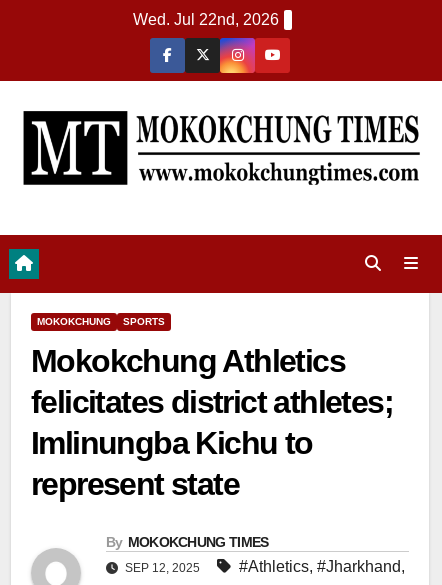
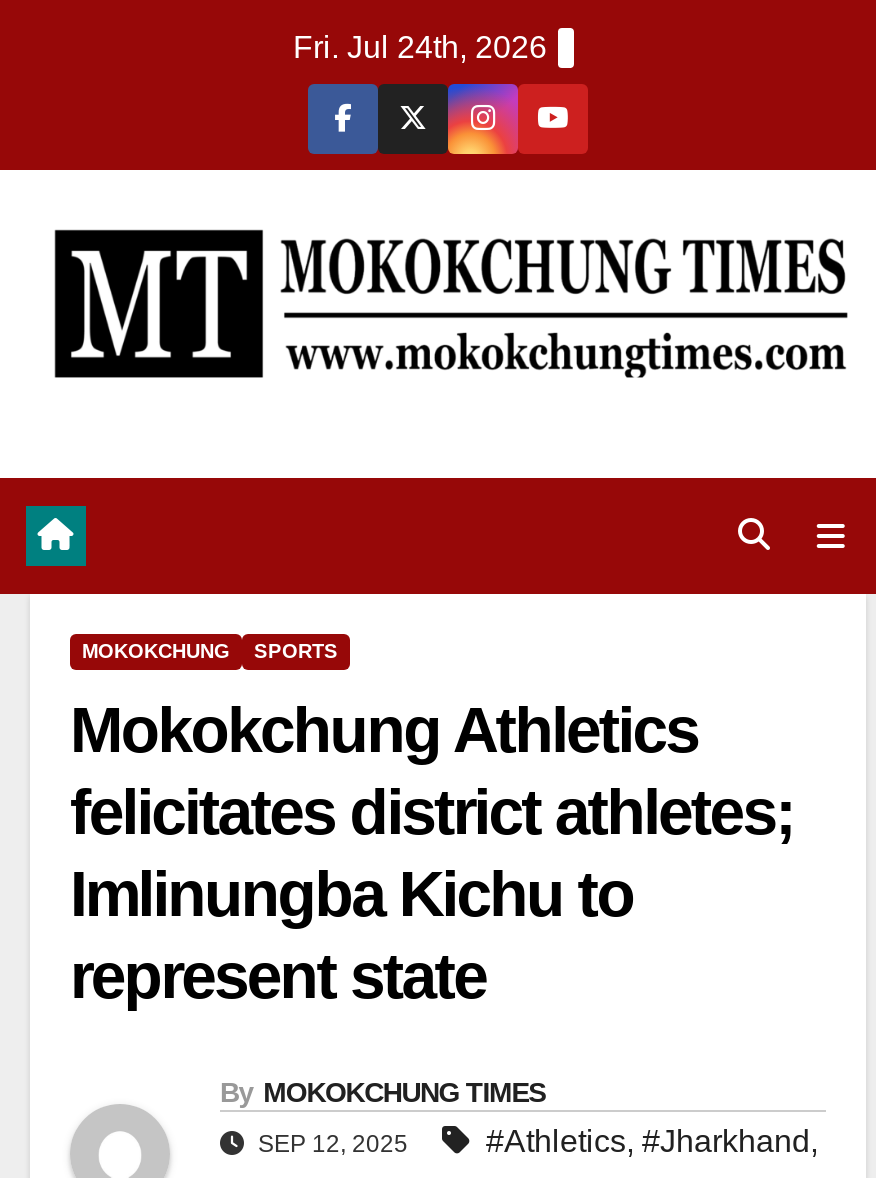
[133,11,279,28] Wed. Jul 22nd, 2026 -> [293,30,547,64] Fri. Jul 24th, 2026

